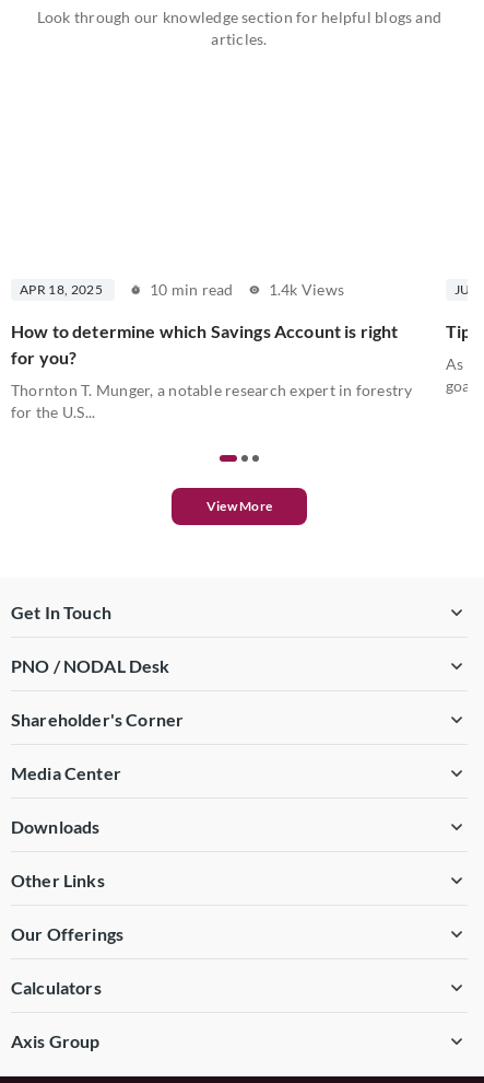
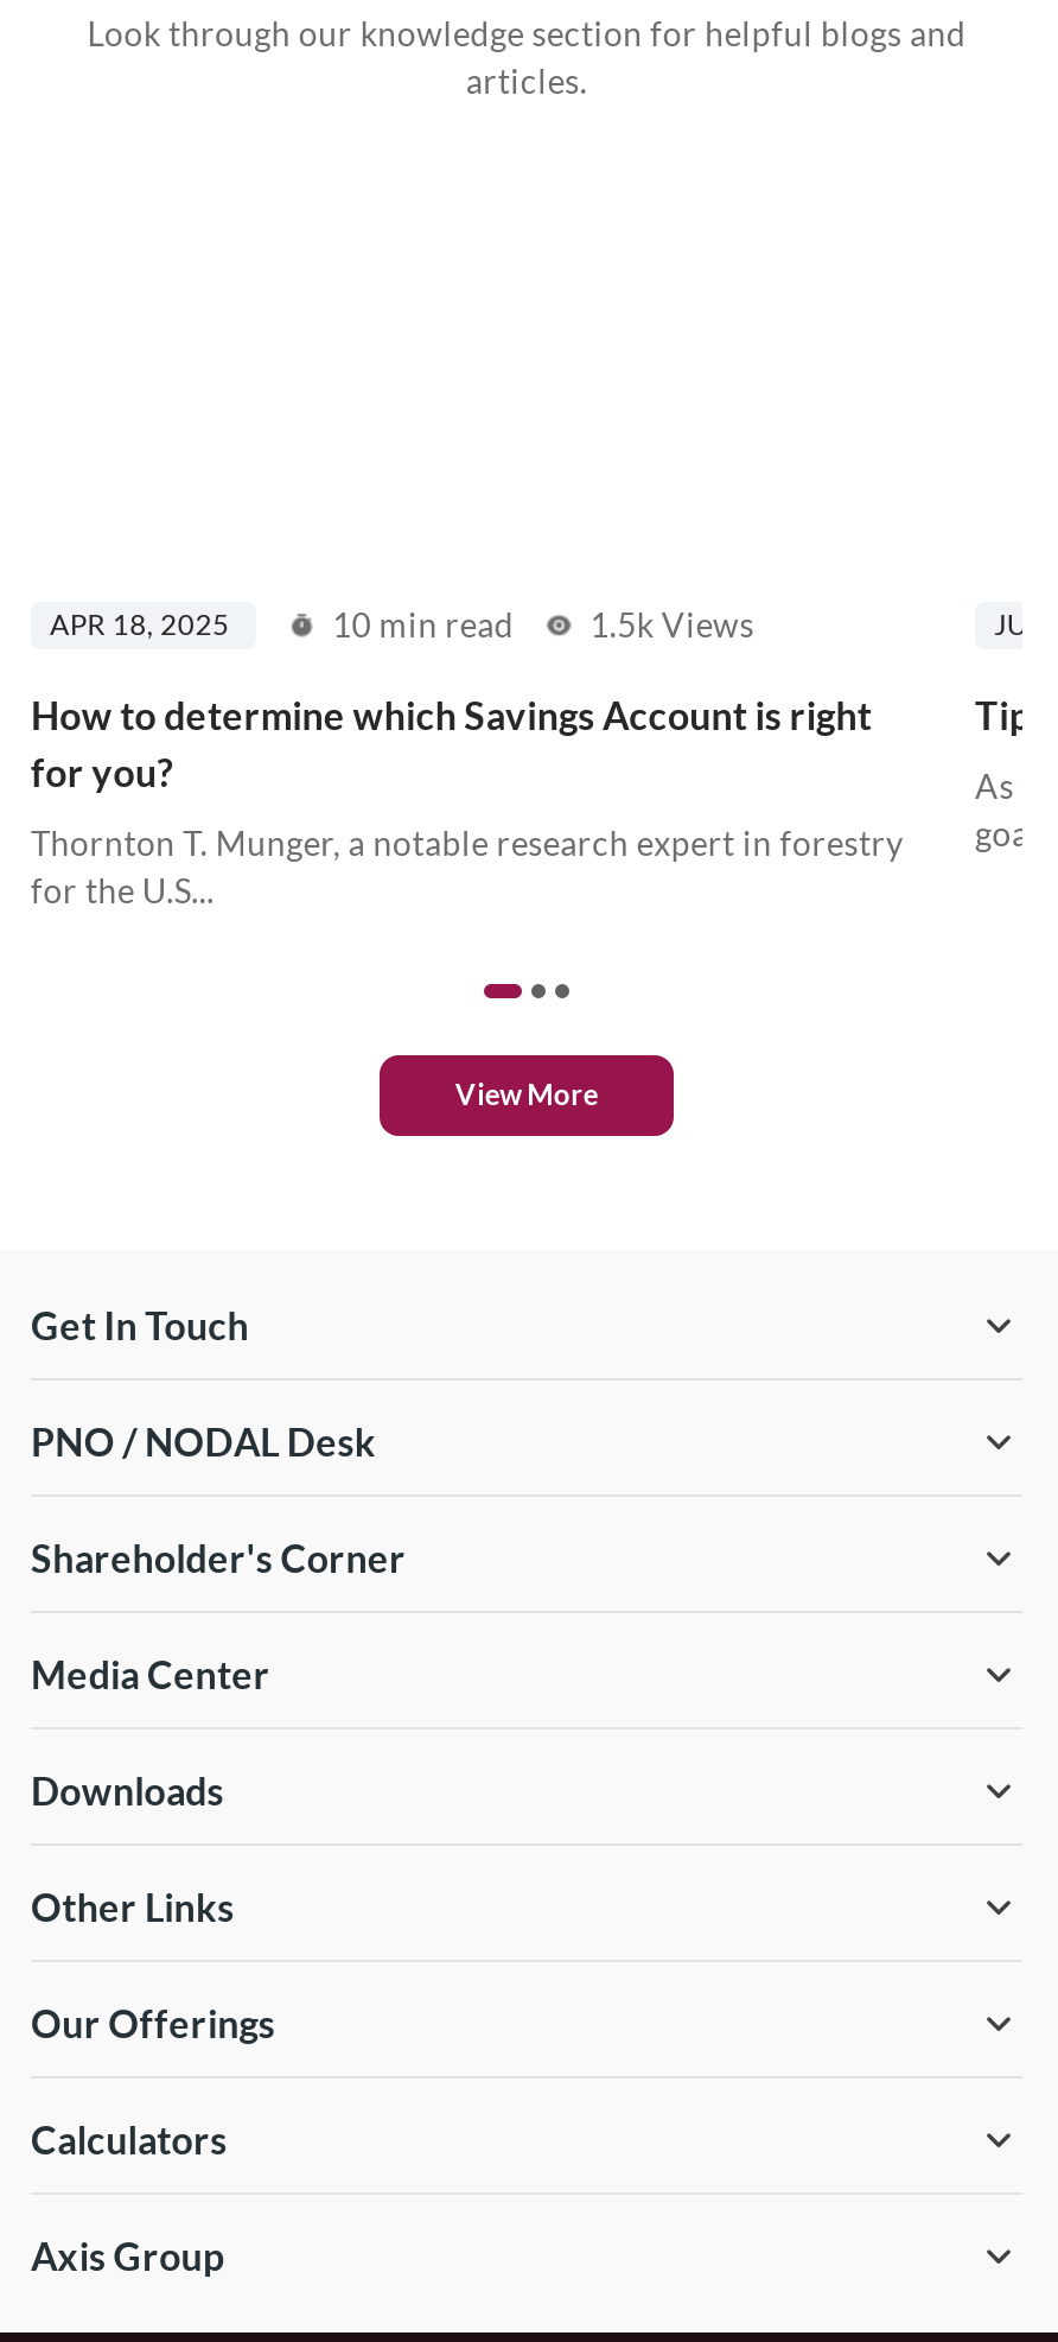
[150,280,344,298] 10 min read 1.4k Views -> [332,603,754,644] 10 min read 1.5k Views

